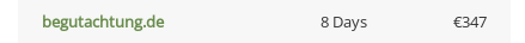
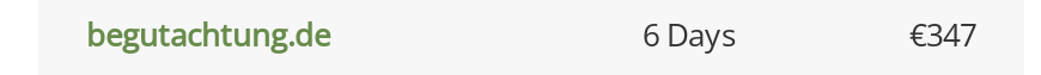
[320,11,367,32] 8 Days -> [643,13,736,56] 6 Days

